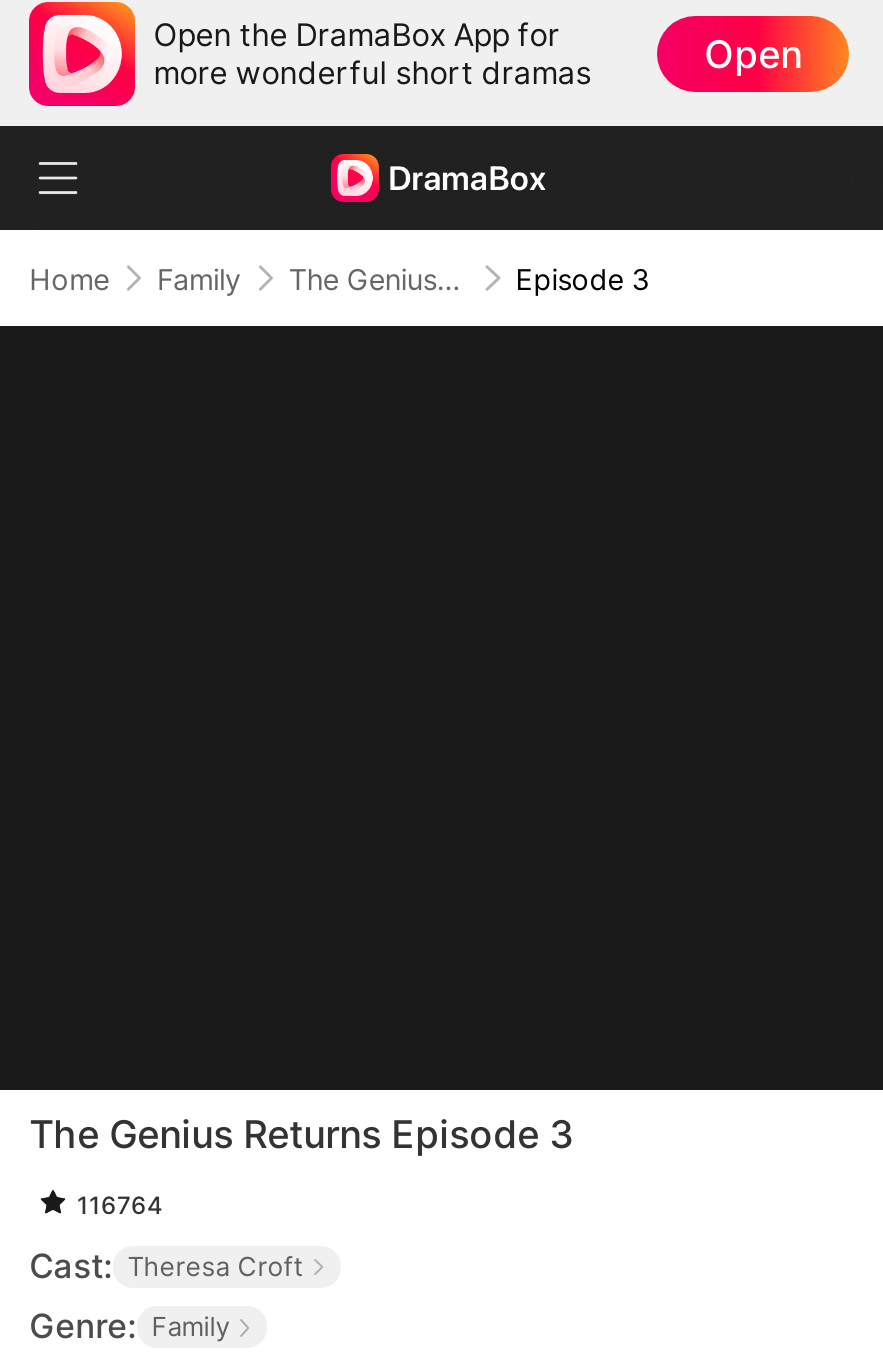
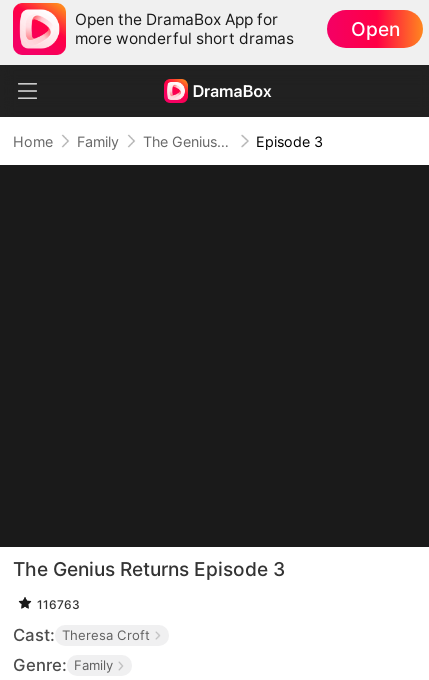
[77,1189,163,1219] 116764 -> [37,597,80,612] 116763

